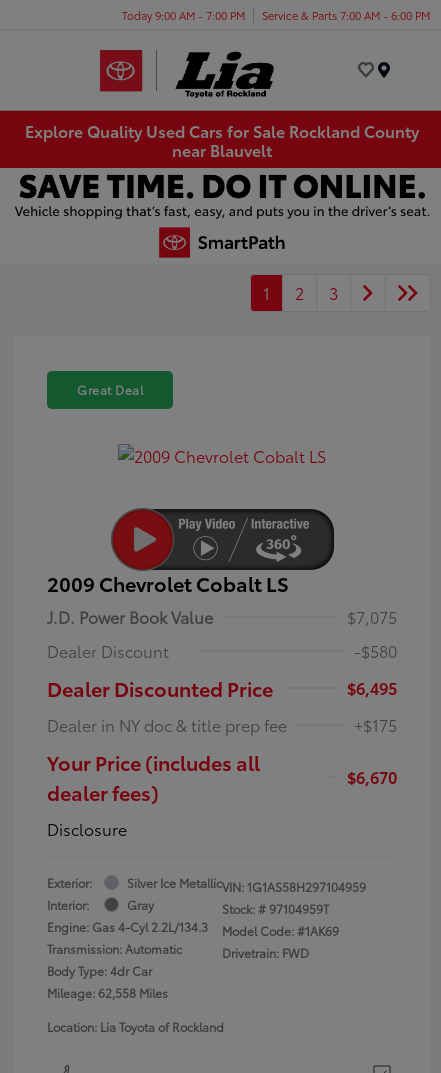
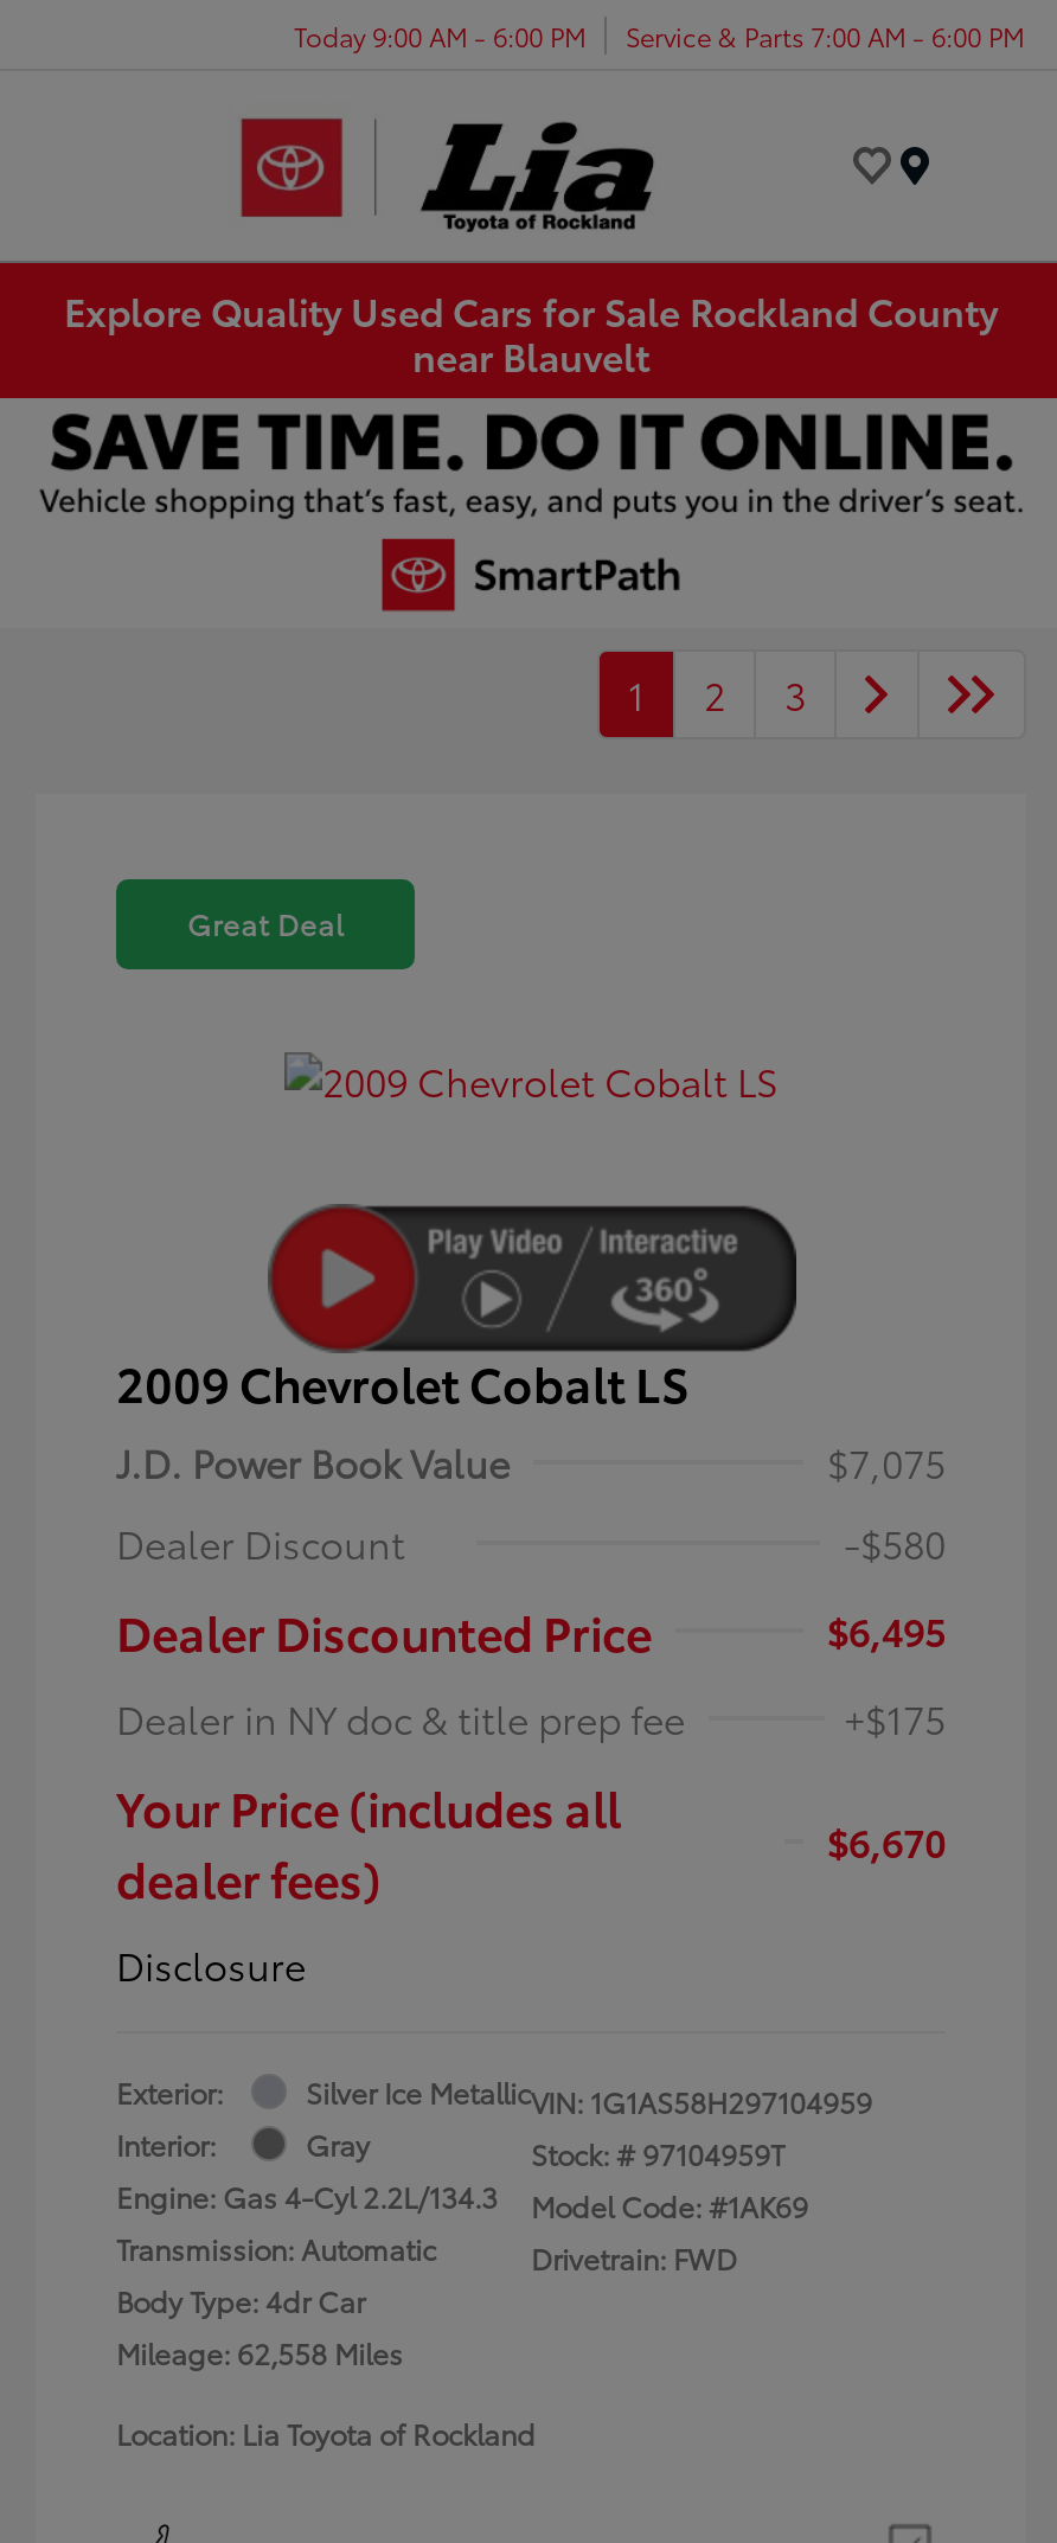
[122,6,430,22] Today 9:00 AM - 7:00 PM Service & Parts 7:00 AM - 6:00 PM -> [294,15,1024,53] Today 9:00 AM - 6:00 PM Service & Parts 7:00 AM - 6:00 PM

